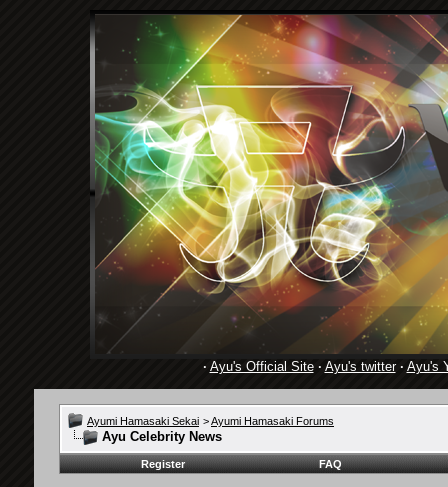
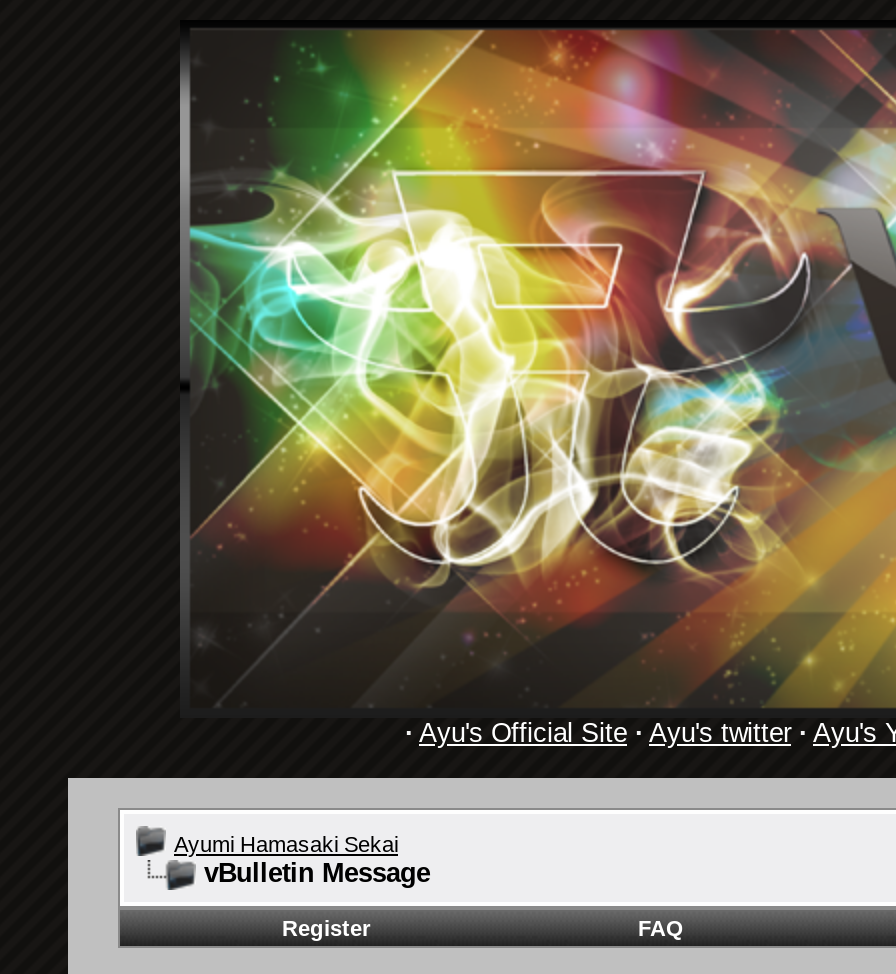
[87,415,334,444] Ayumi Hamasaki Sekai >Ayumi Hamasaki Forums | Ayu Celebrity News -> [174,832,430,888] Ayumi Hamasaki Sekai | vBulletin Message

